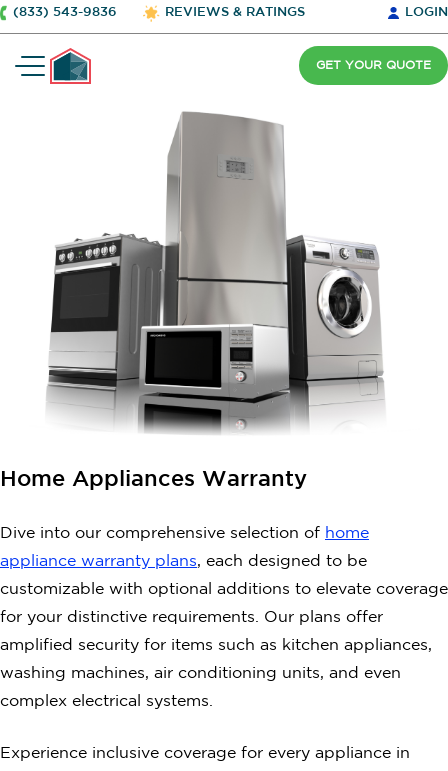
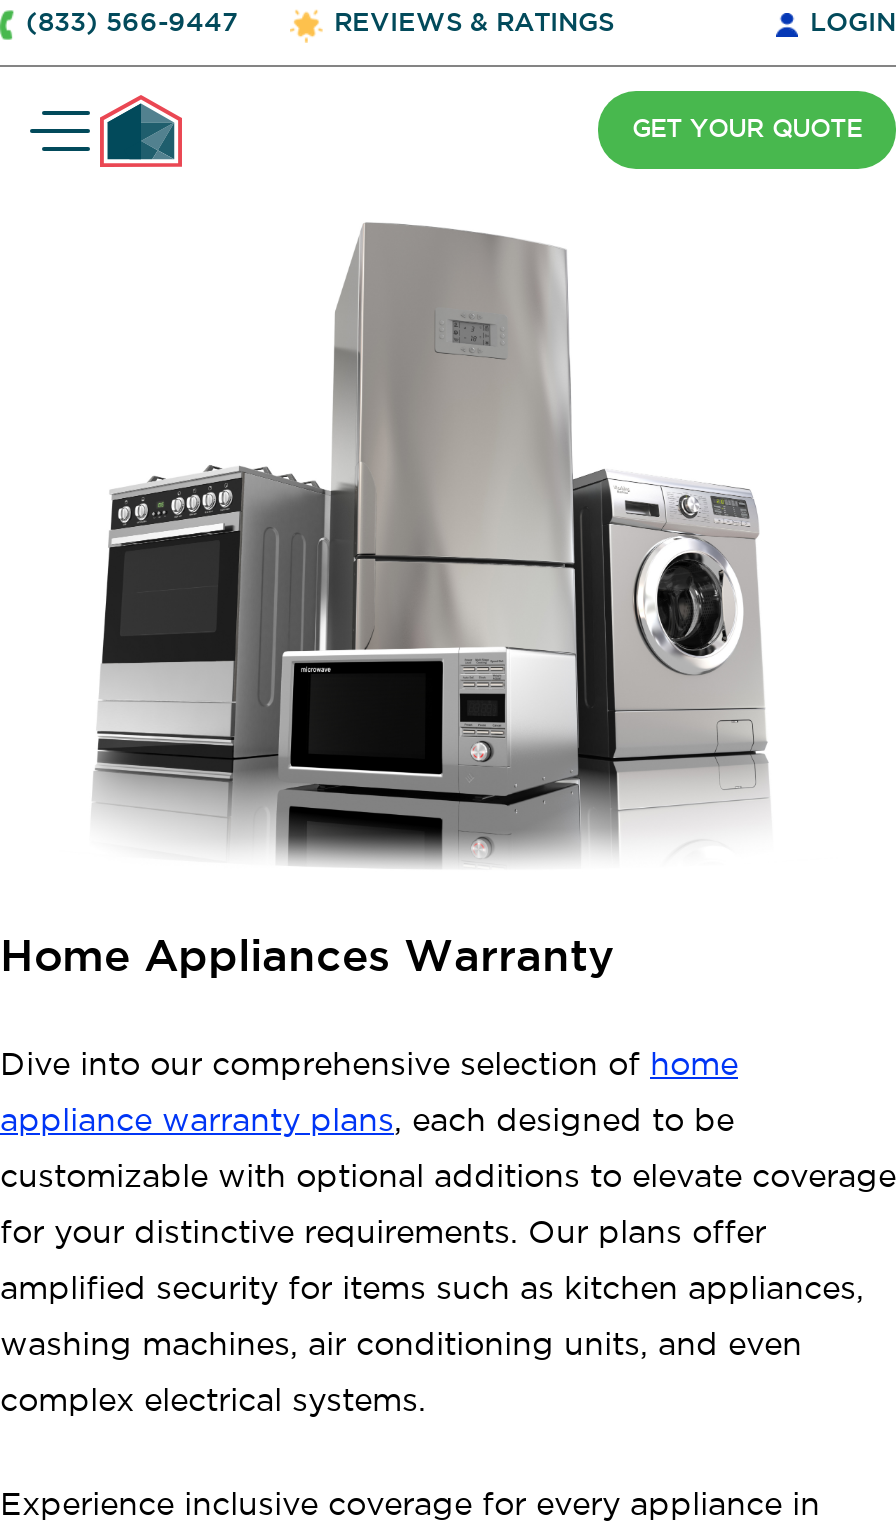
[13,7,117,18] (833) 543-9836 -> [26,13,238,35] (833) 566-9447

